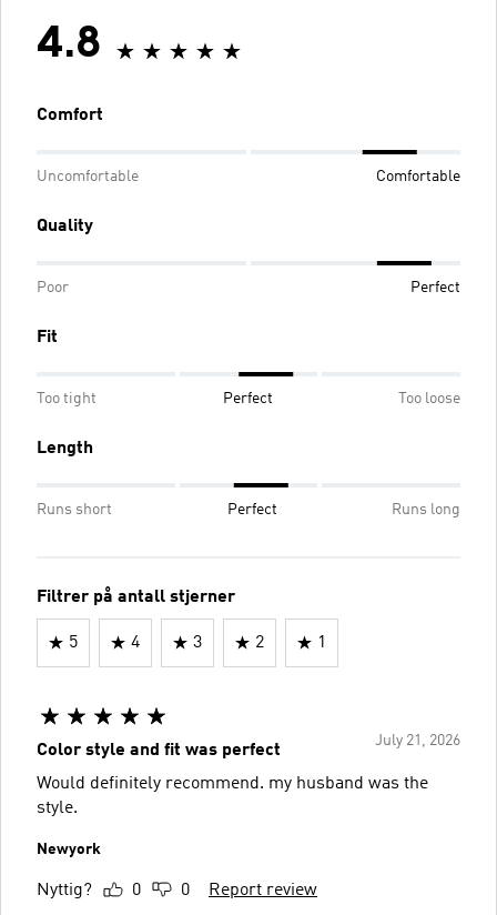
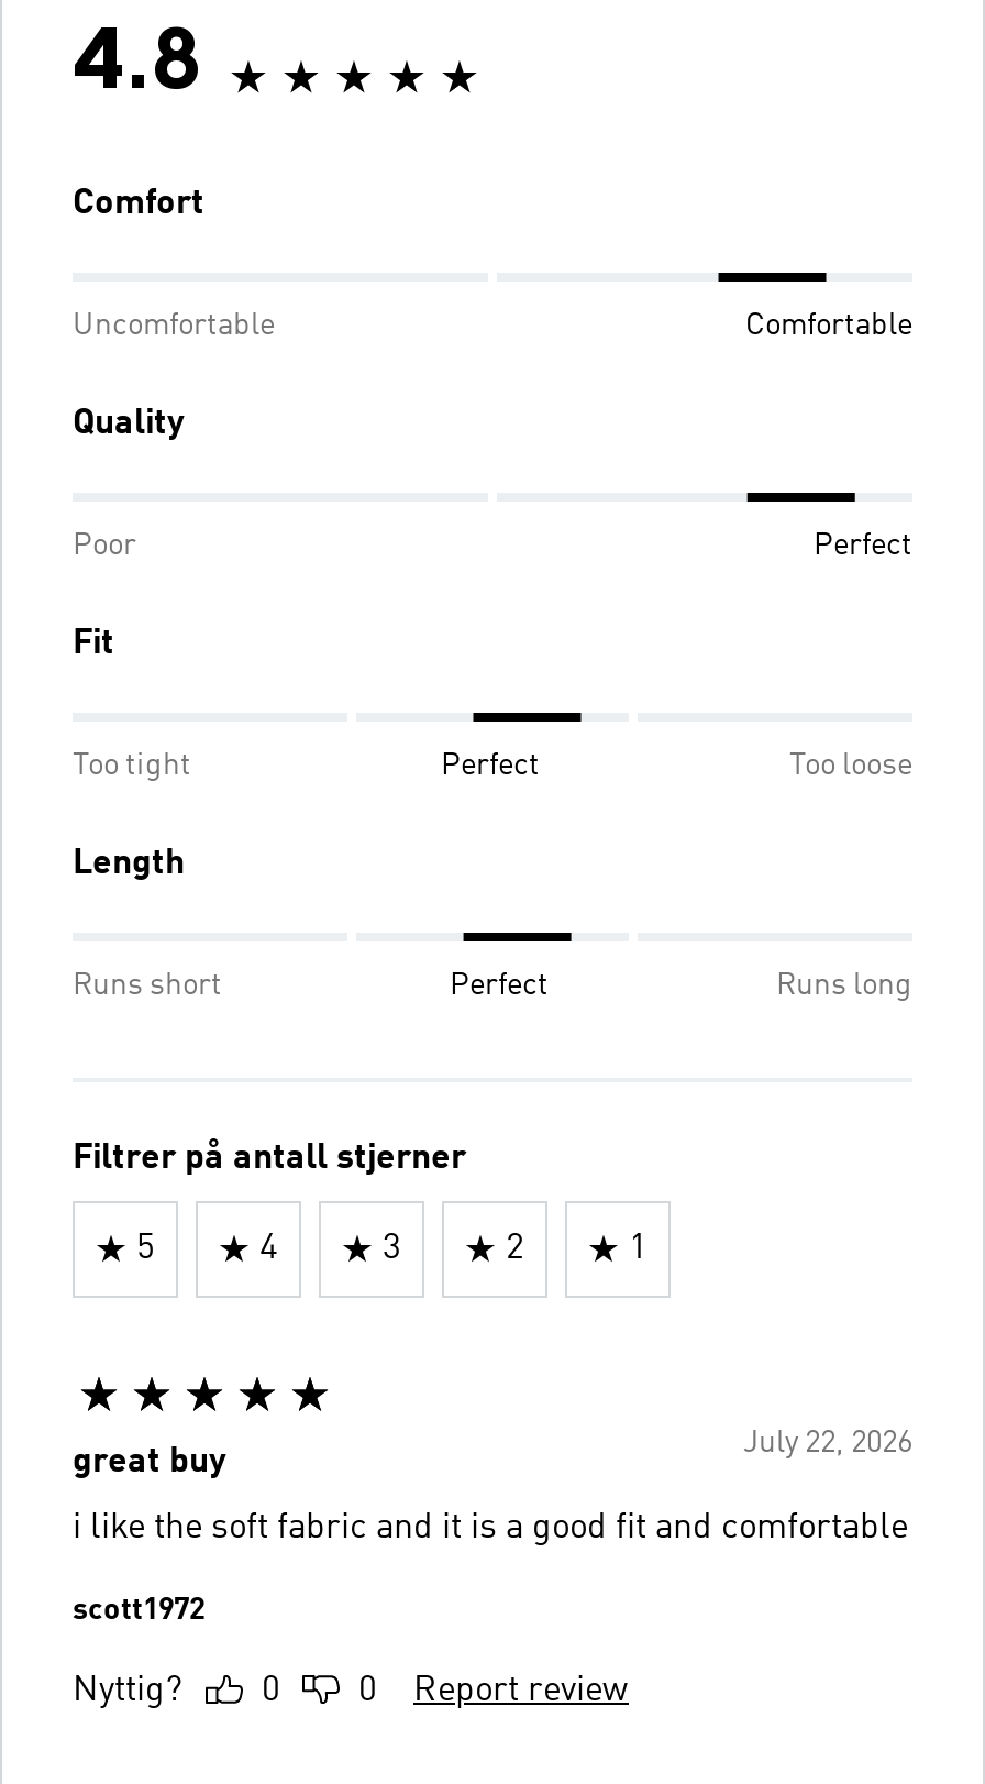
[37,733,460,760] July 21, 2026 | Color style and fit was perfect -> [73,1428,912,1480] July 22, 2026 | great buy
[37,775,428,817] Would definitely recommend. my husband was the | style. -> [73,1511,908,1546] i like the soft fabric and it is a good fit and comfortable
[37,842,101,857] Newyork -> [73,1595,204,1626] scott1972

